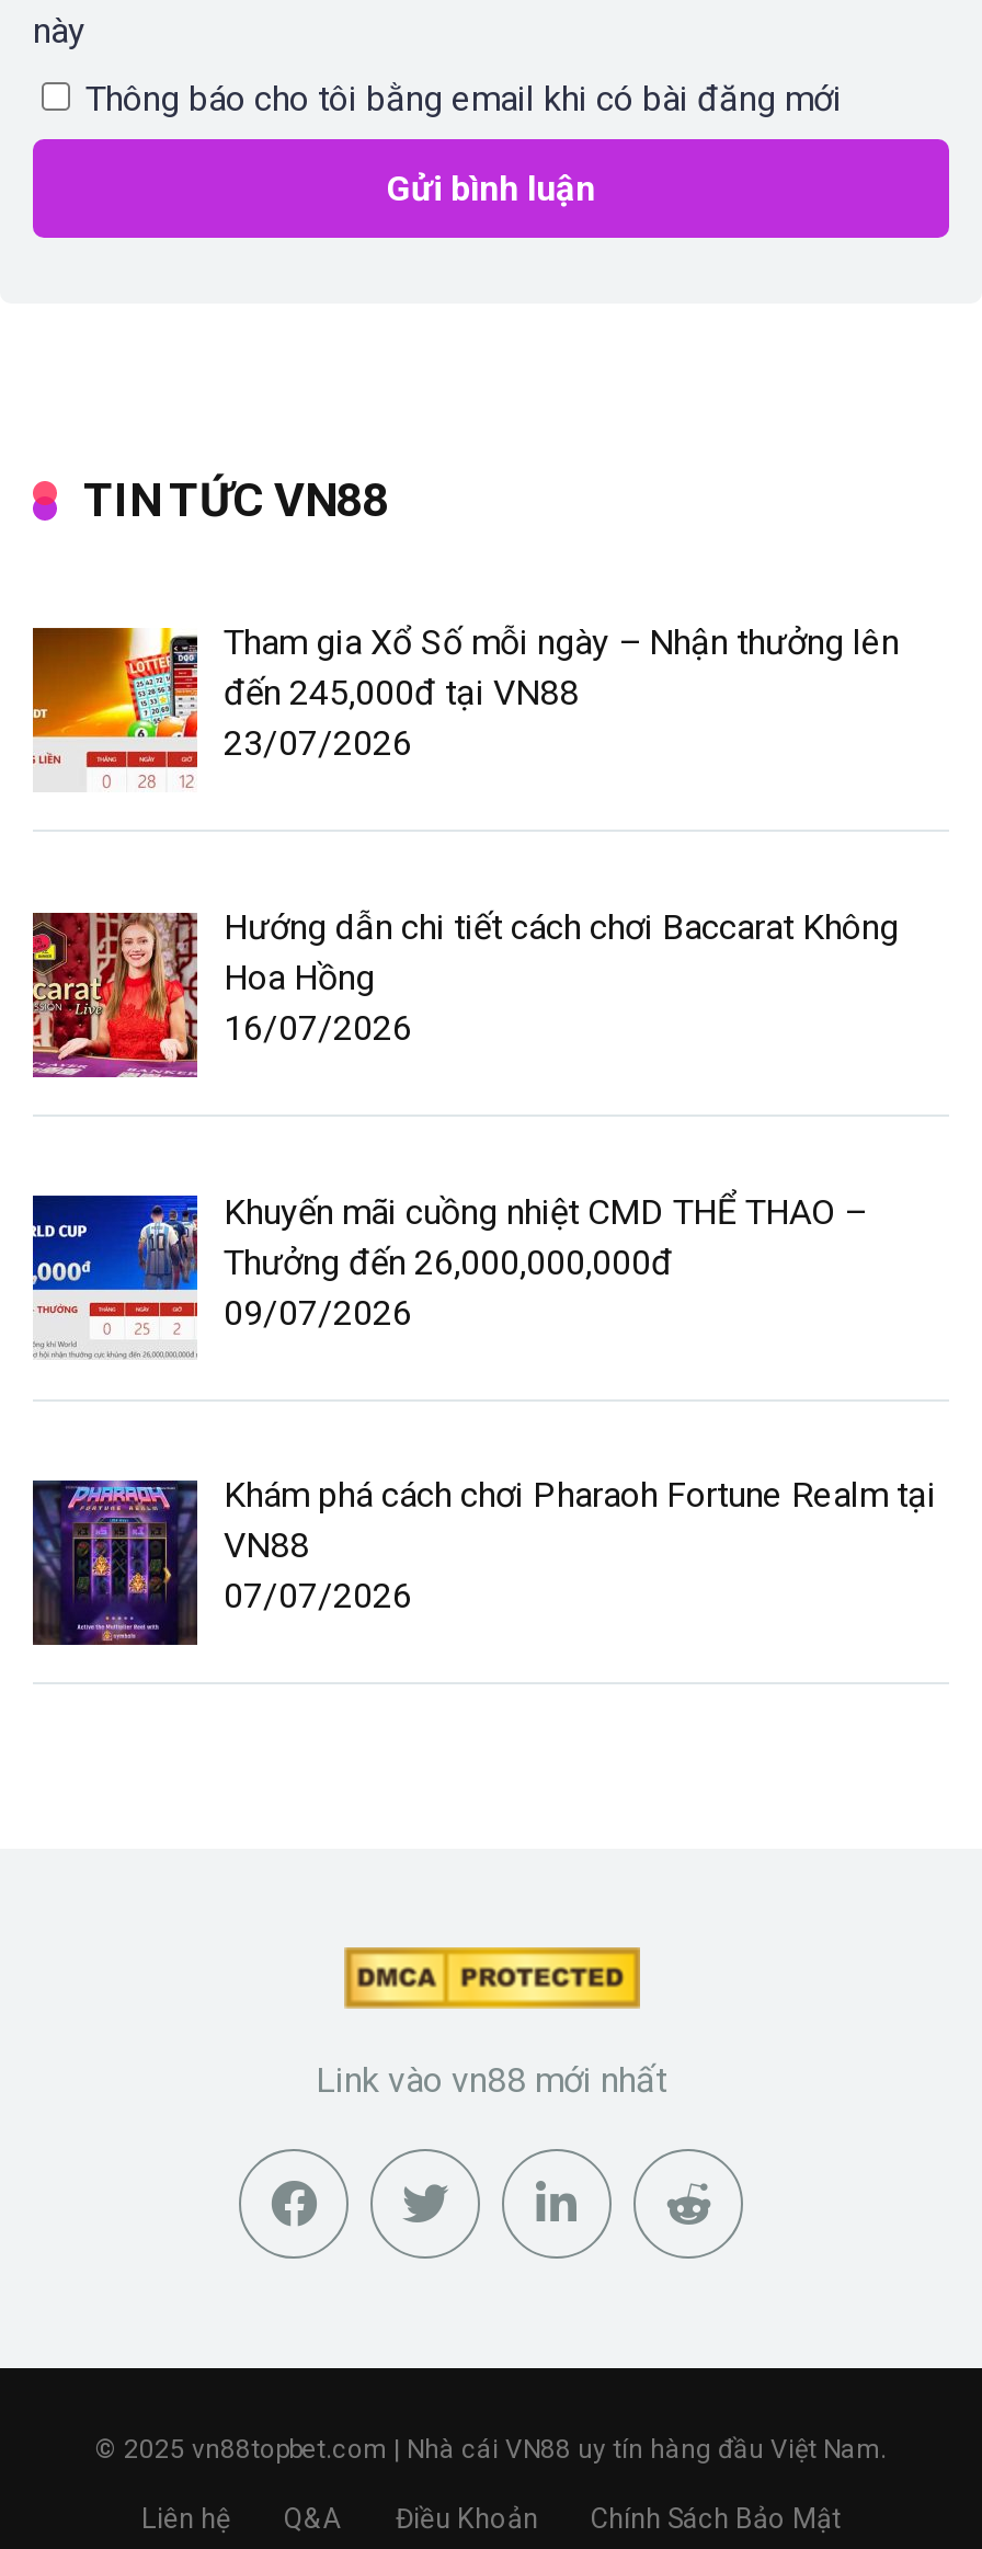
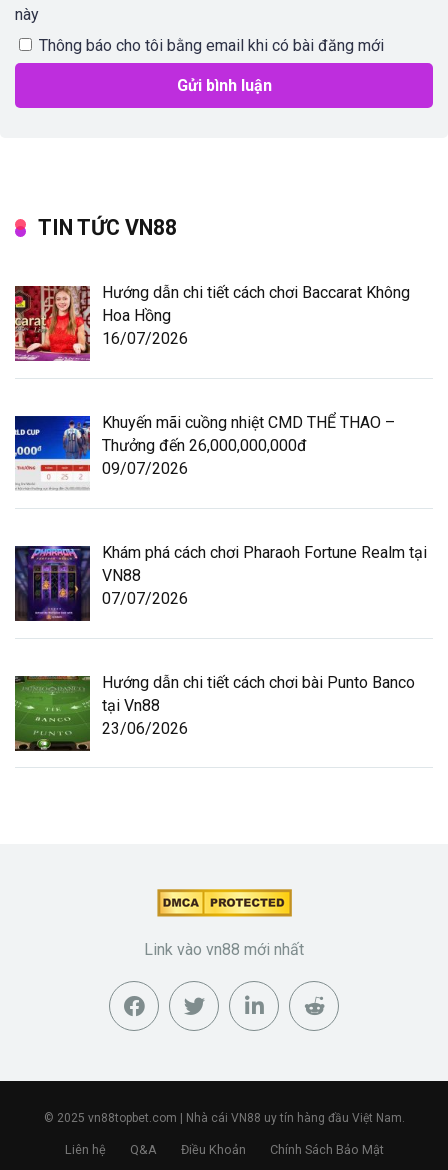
[33,621,899,791] [image] | Tham gia Xổ Số mỗi ngày – Nhận thưởng lên | đến 245,000đ tại VN88 | 23/07/2026 -> none
moved [28,906,936,1617] -> [13,283,427,608]: [image] | Hướng dẫn chi tiết cách chơi Baccarat Không | Hoa Hồng | ... | VN88 | 07/07/2026
none -> [14,673,415,752] [image] | Hướng dẫn chi tiết cách chơi bài Punto Banco | tại Vn88 | 23/06/2026

